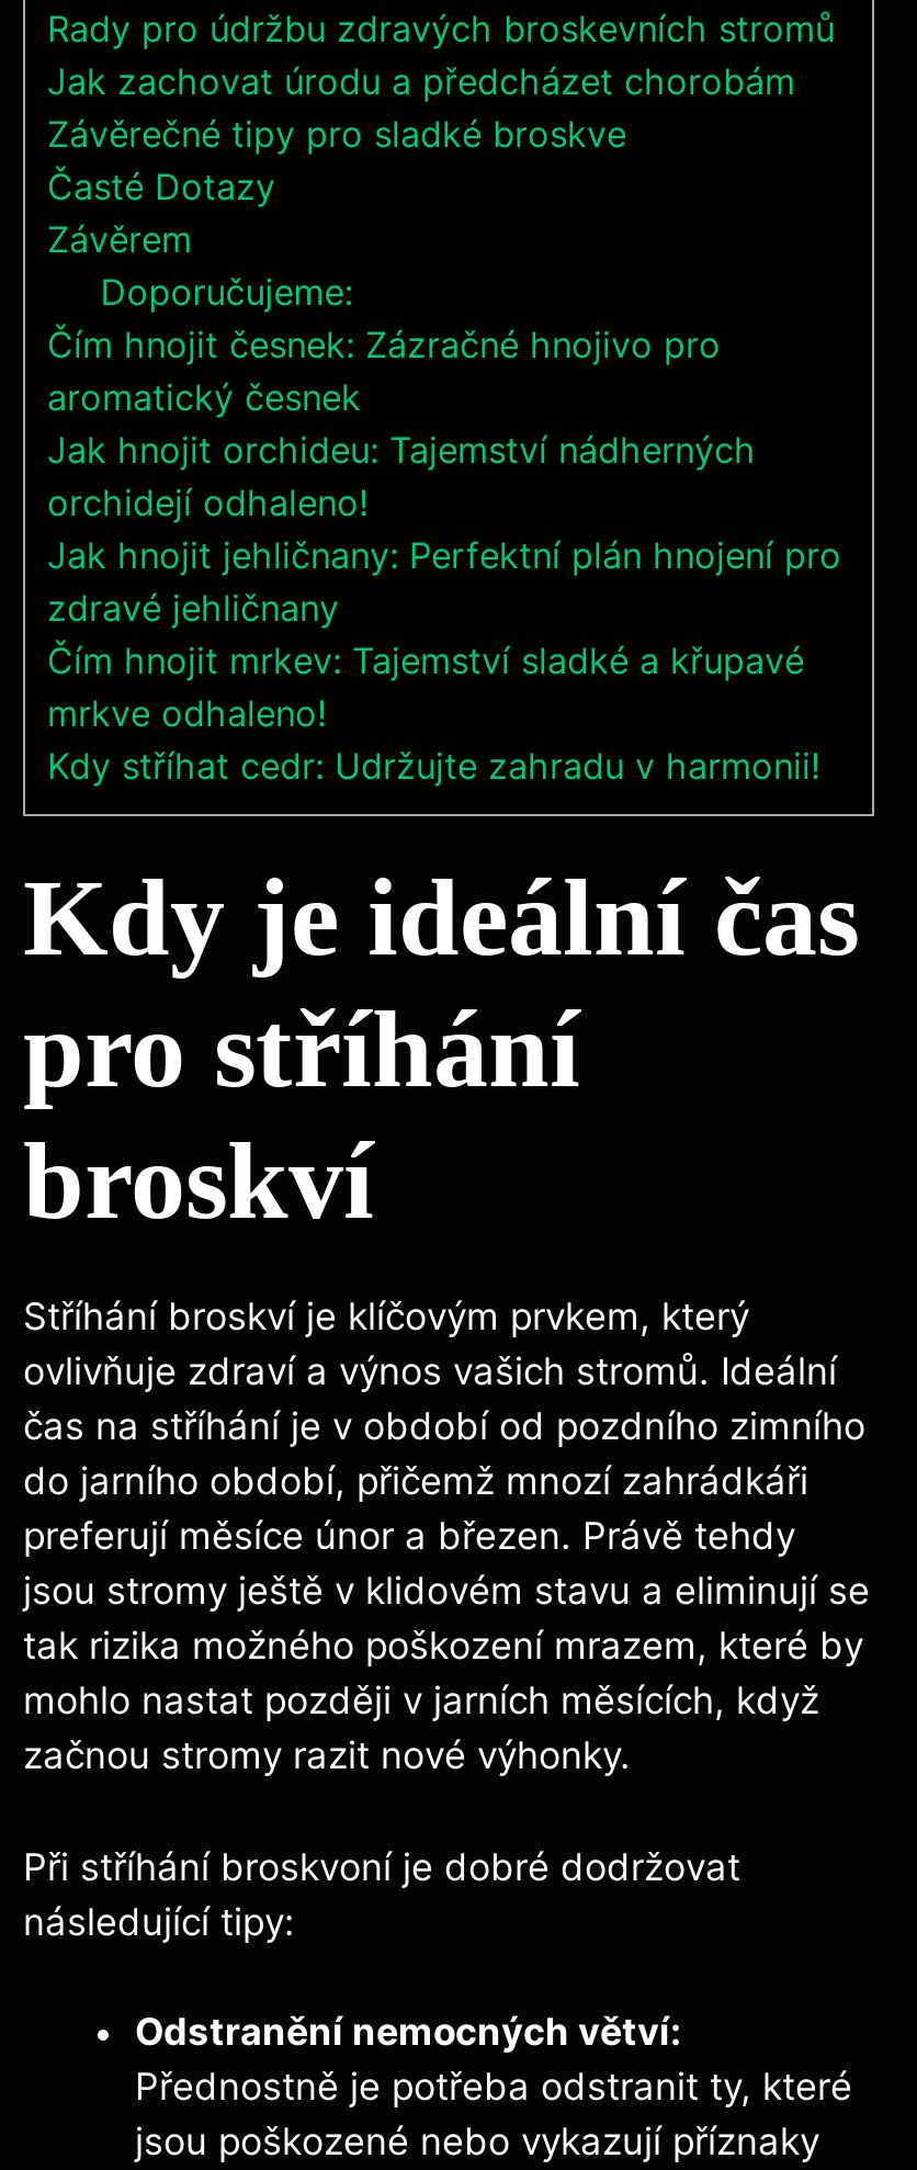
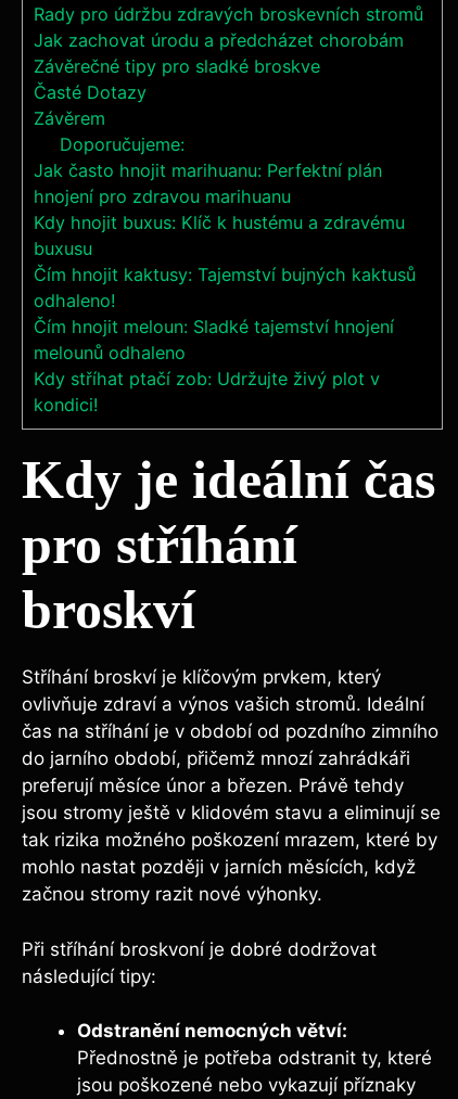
[47,323,841,788] Čím hnojit česnek: Zázračné hnojivo pro | aromatický česnek | Jak hnojit orchideu: Tajemství nádherných | orchidejí odhaleno! | Jak hnojit jehličnany: Perfektní plán hnojení pro | zdravé jehličnany | Čím hnojit mrkev: Tajemství sladké a křupavé | mrkve odhaleno! | Kdy stříhat cedr: Udržujte zahradu v harmonii! -> [34,160,416,416] Jak často hnojit marihuanu: Perfektní plán | hnojení pro zdravou marihuanu | Kdy hnojit buxus: Klíč k hustému a zdravému | buxusu | Čím hnojit kaktusy: Tajemství bujných kaktusů | odhaleno! | Čím hnojit meloun: Sladké tajemství hnojení | melounů odhaleno | Kdy stříhat ptačí zob: Udržujte živý plot v | kondici!

